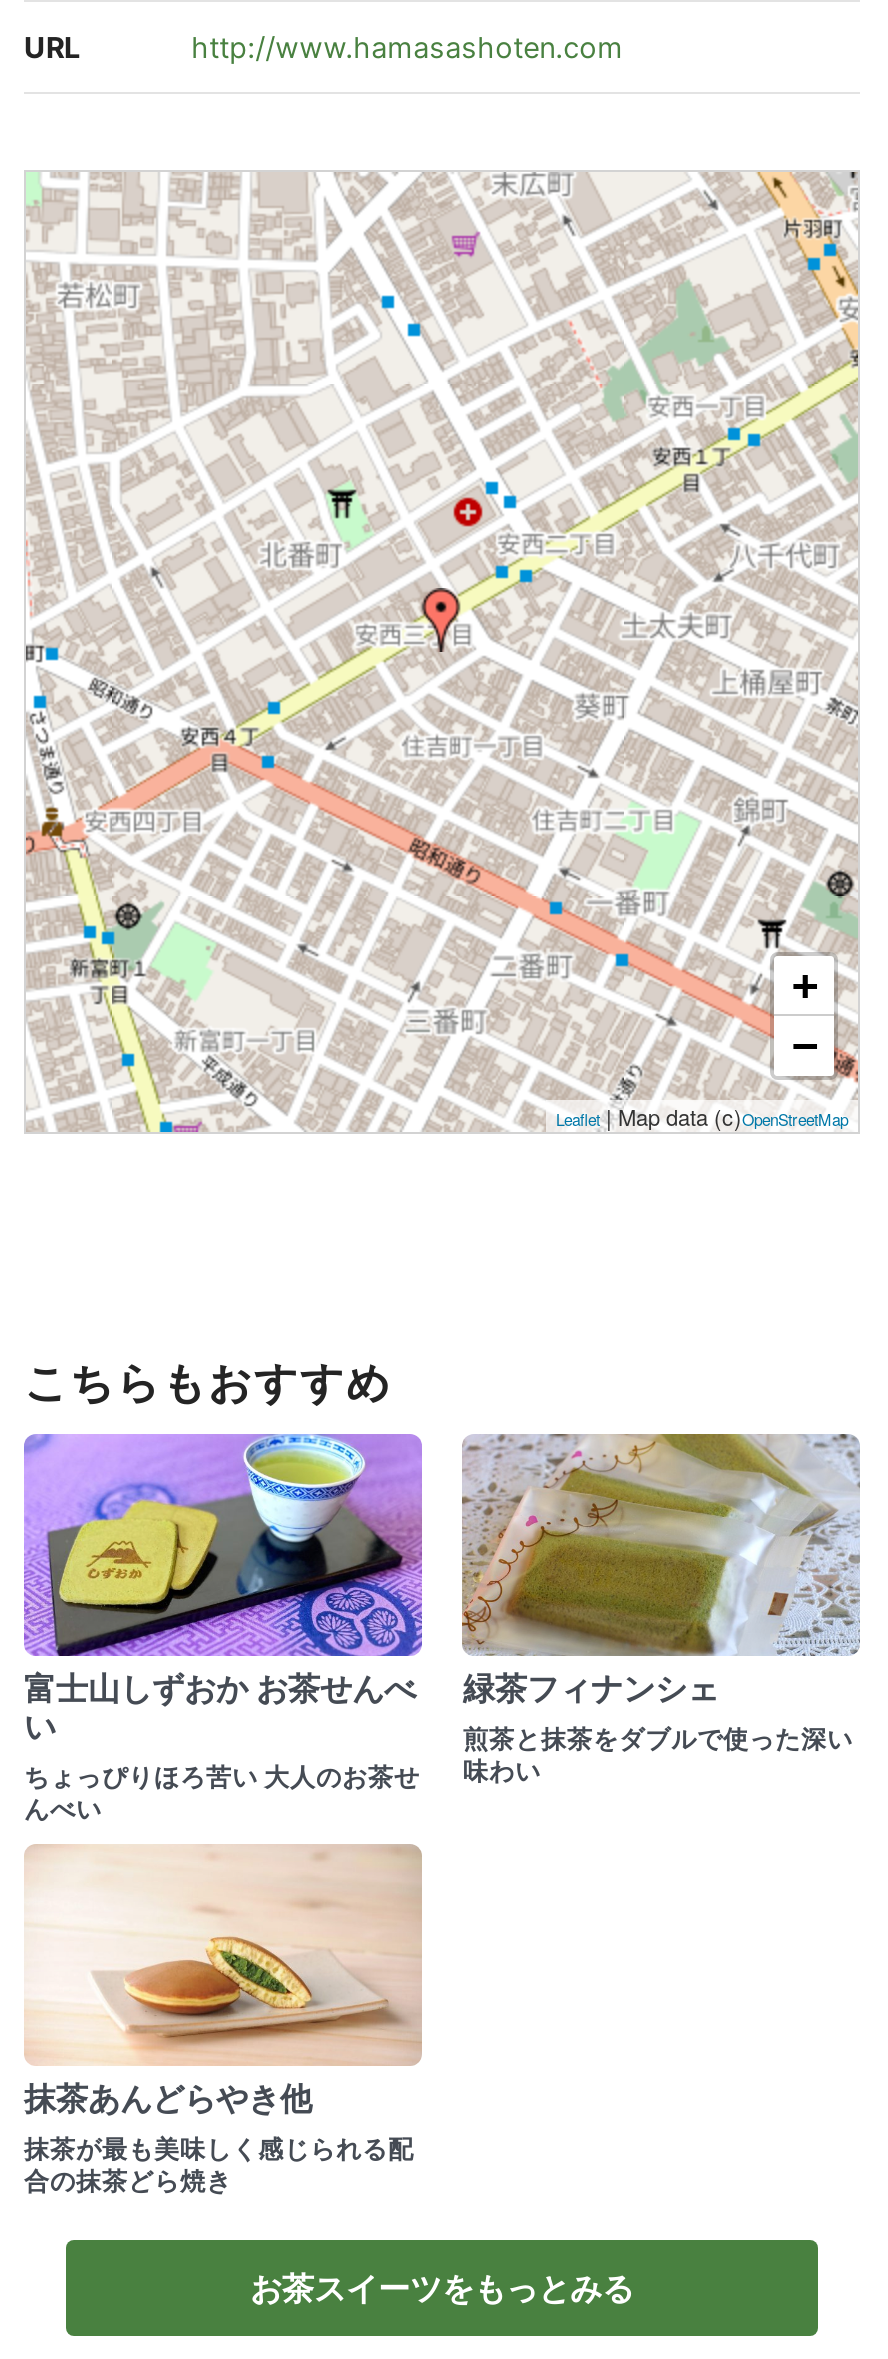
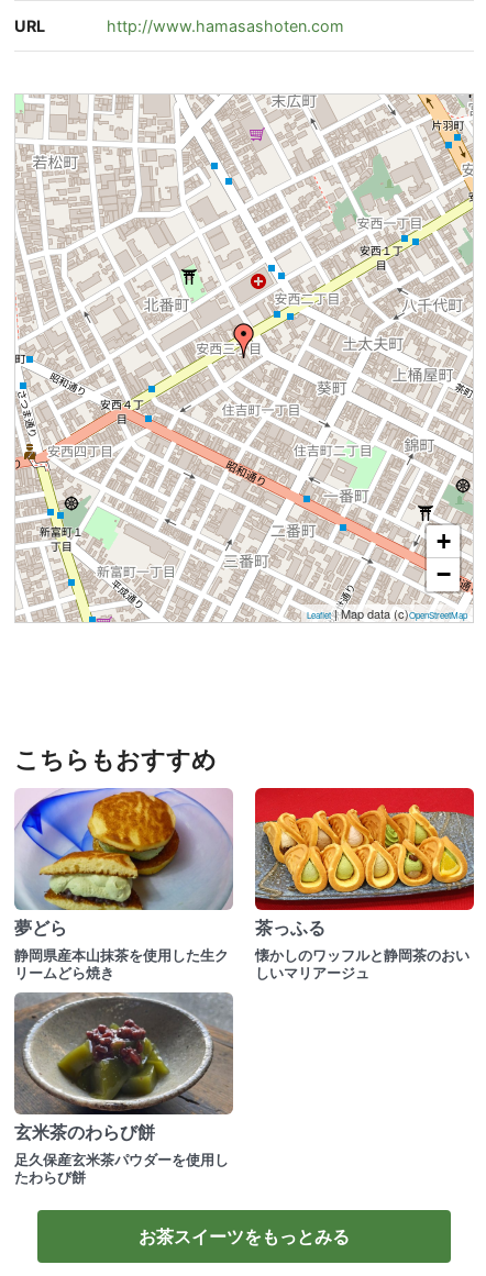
[24,1434,422,1823] [image] | 富士山しずおか お茶せんべ | い | ちょっぴりほろ苦い 大人のお茶せ | んべい -> [14,788,233,981] [image] | 夢どら | 静岡県産本山抹茶を使用した生ク | リームどら焼き
[462,1432,860,1785] [image] | 緑茶フィナンシェ | 煎茶と抹茶をダブルで使った深い | 味わい -> [254,787,475,981] [image] | 茶っふる | 懐かしのワッフルと静岡茶のおい | しいマリアージュ
[24,1844,422,2195] [image] | 抹茶あんどらやき他 | 抹茶が最も美味しく感じられる配 | 合の抹茶どら焼き -> [13,992,233,1185] [image] | 玄米茶のわらび餅 | 足久保産玄米茶パウダーを使用し | たわらび餅

